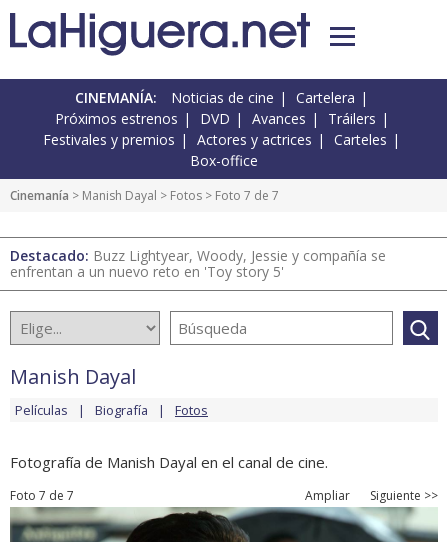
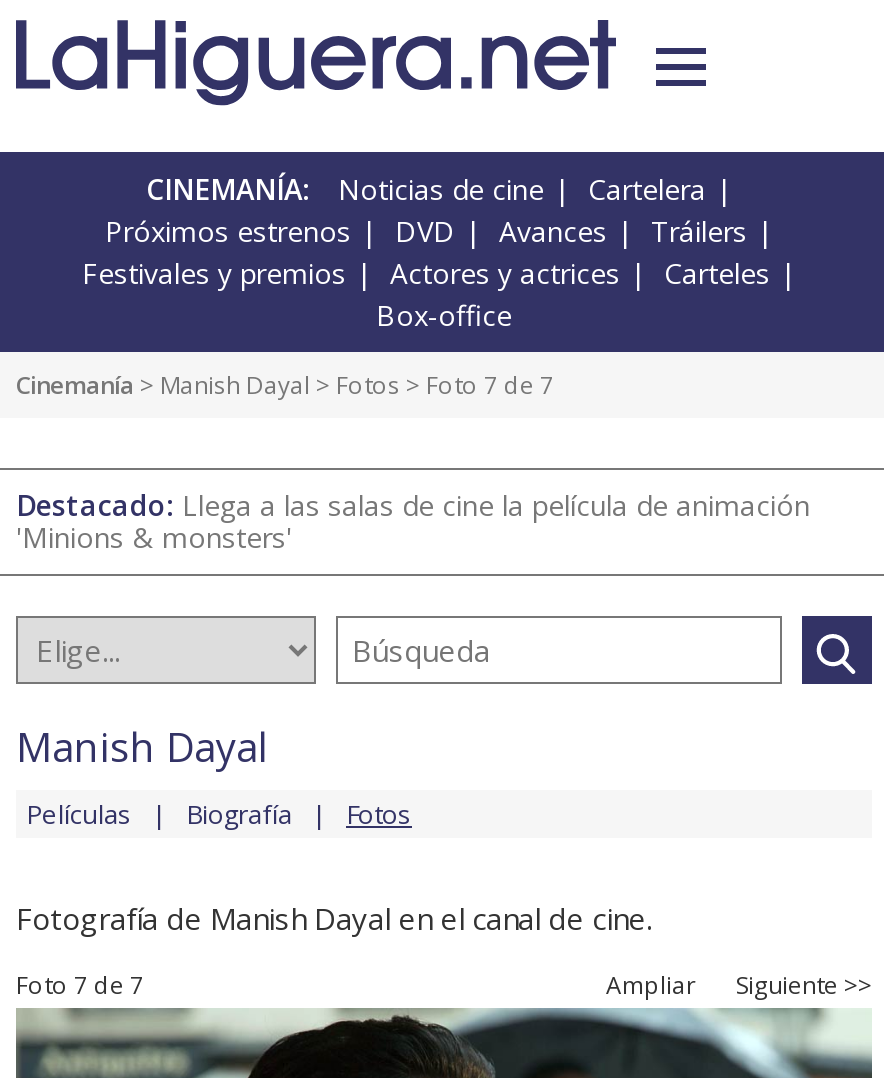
[10,246,386,281] Destacado: Buzz Lightyear, Woody, Jessie y compañía se | enfrentan a un nuevo reto en 'Toy story 5' -> [16,486,810,556] Destacado: Llega a las salas de cine la película de animación | 'Minions & monsters'

